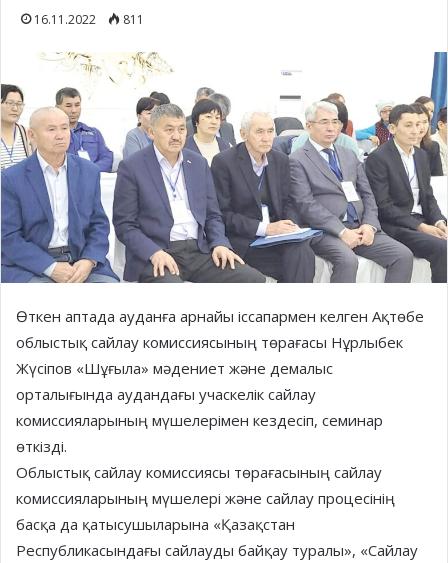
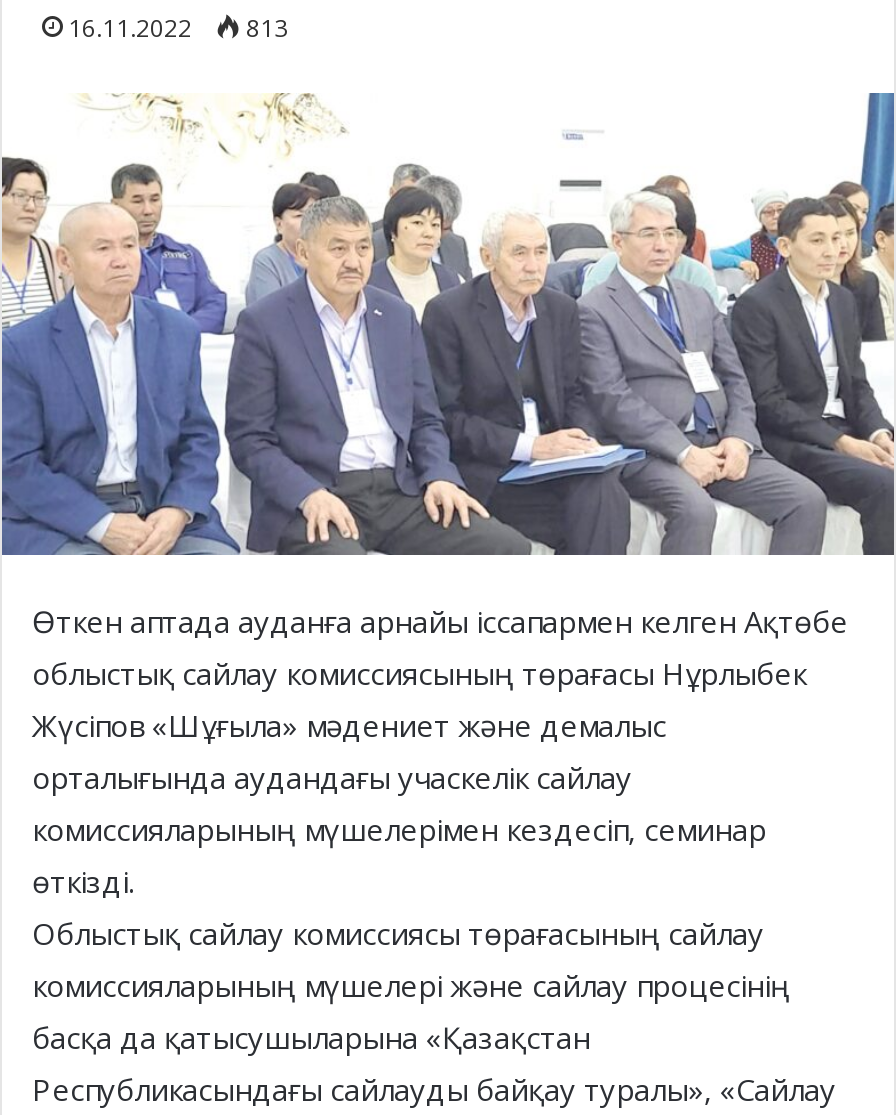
[34,11,144,28] 16.11.2022 811 -> [68,10,288,44] 16.11.2022 813

